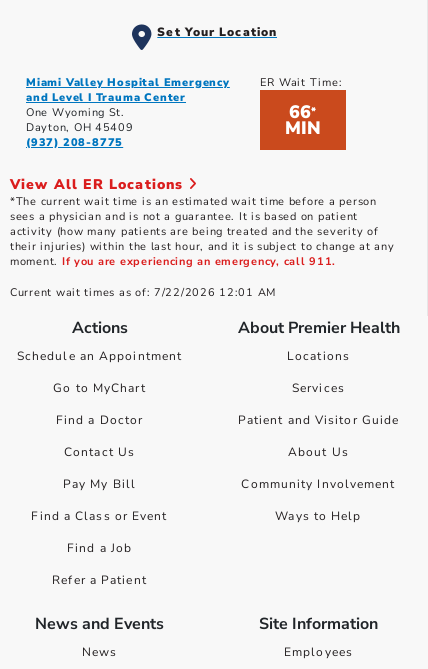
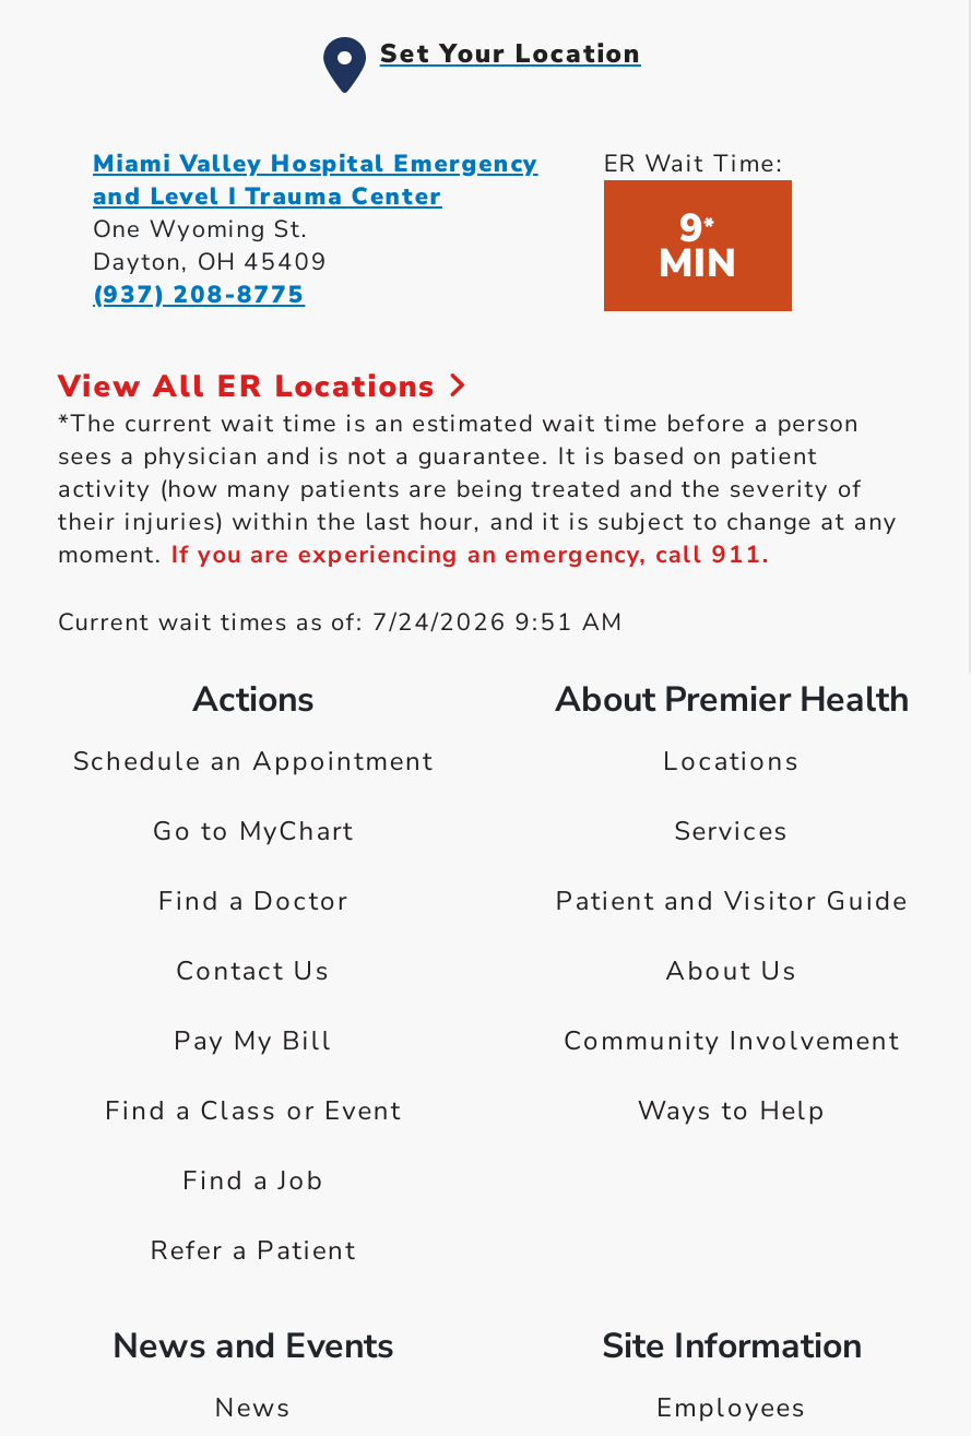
[289,100,317,124] 66* -> [679,202,716,255] 9*
[10,285,276,300] Current wait times as of: 7/22/2026 12:01 AM -> [58,606,622,639] Current wait times as of: 7/24/2026 9:51 AM

